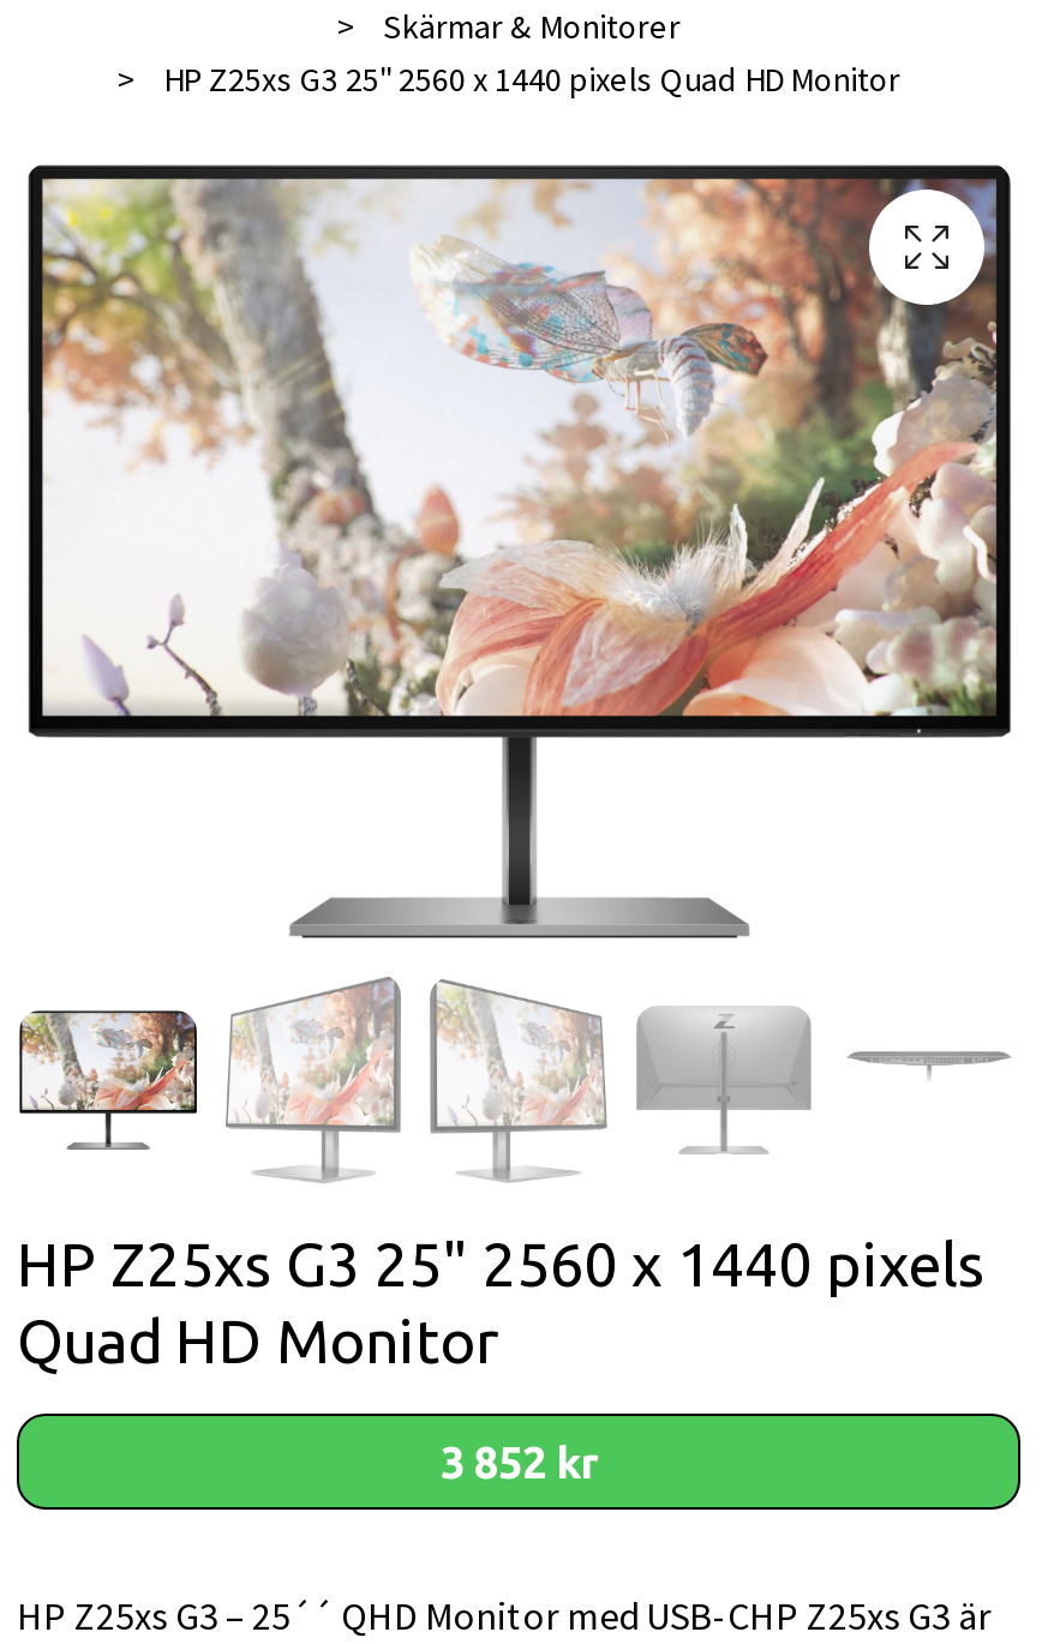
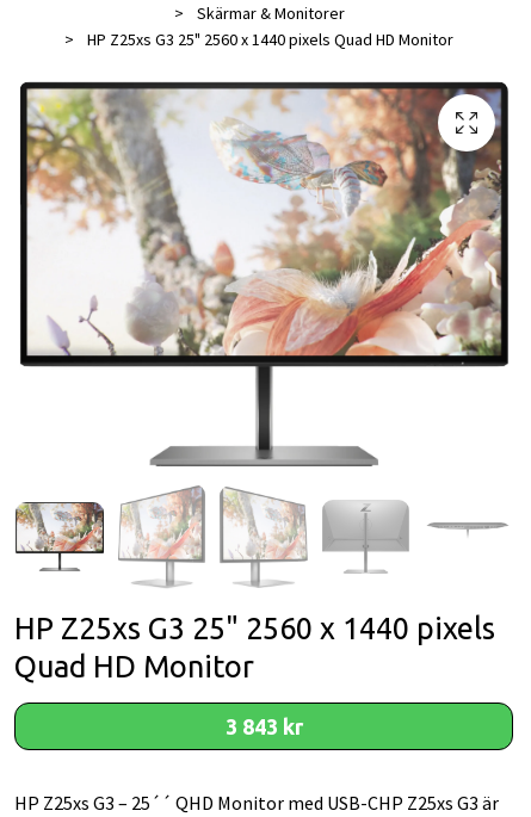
[441,1437,597,1485] 3 852 kr -> [225,714,302,738] 3 843 kr

